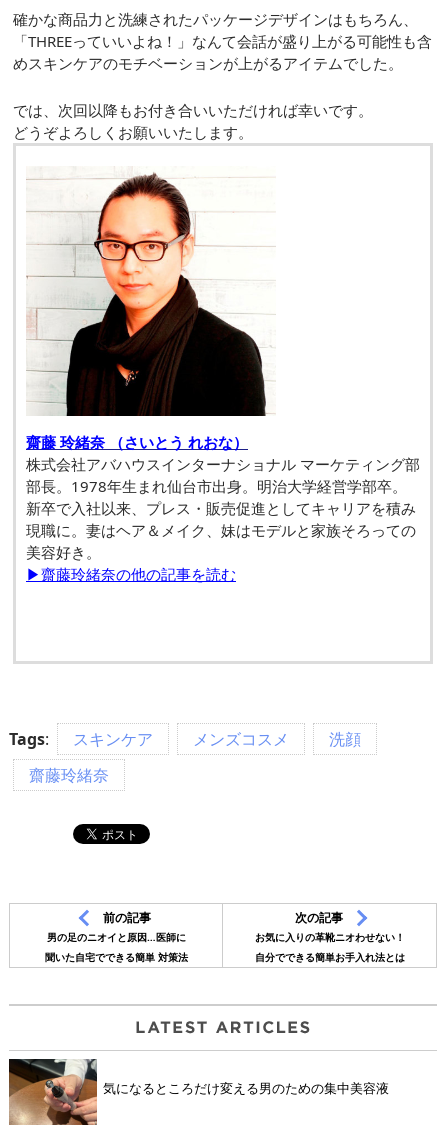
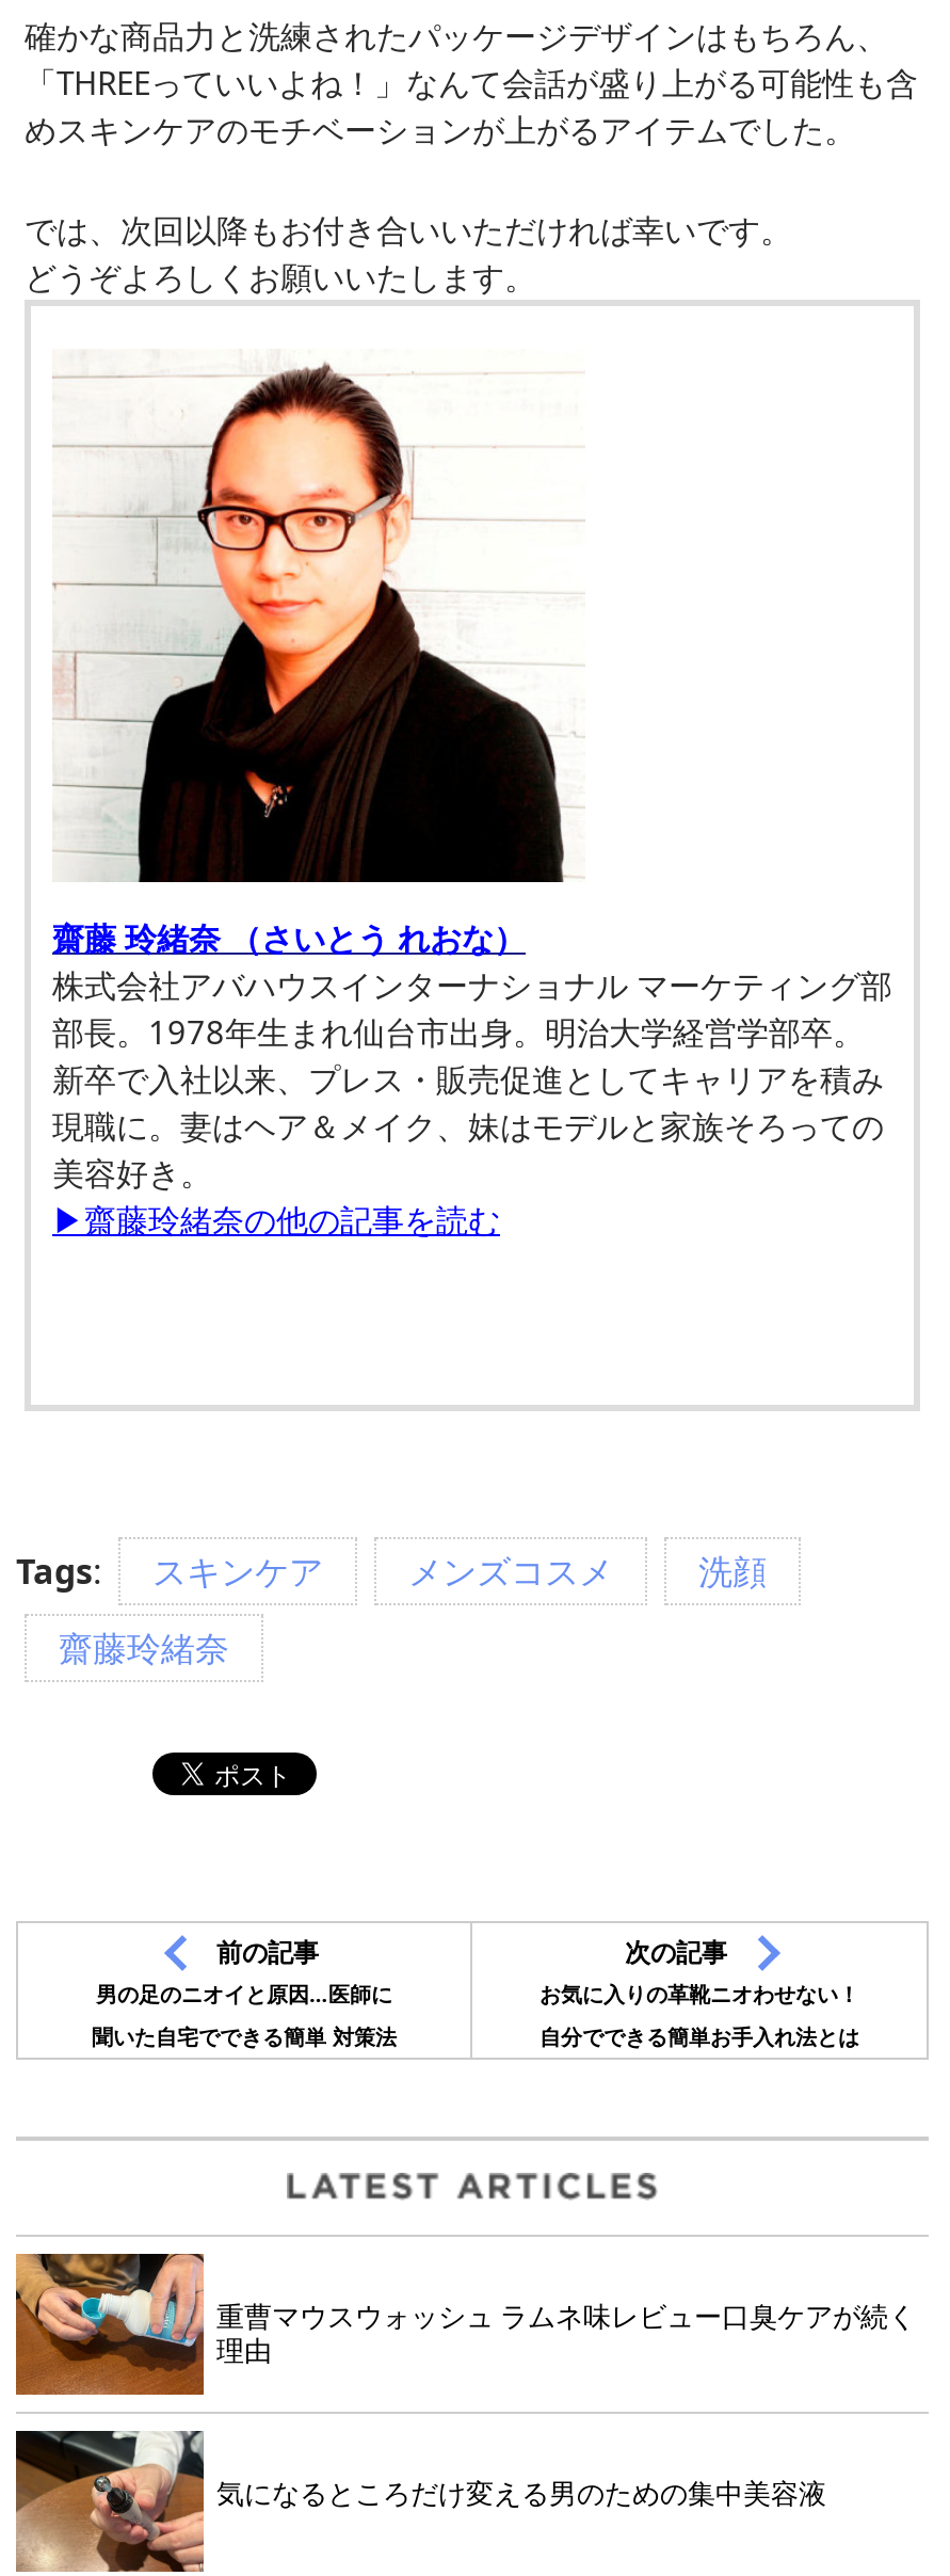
none -> [14,2252,916,2397] [image] | 重曹マウスウォッシュ ラムネ味レビュー口臭ケアが続く | 理由

